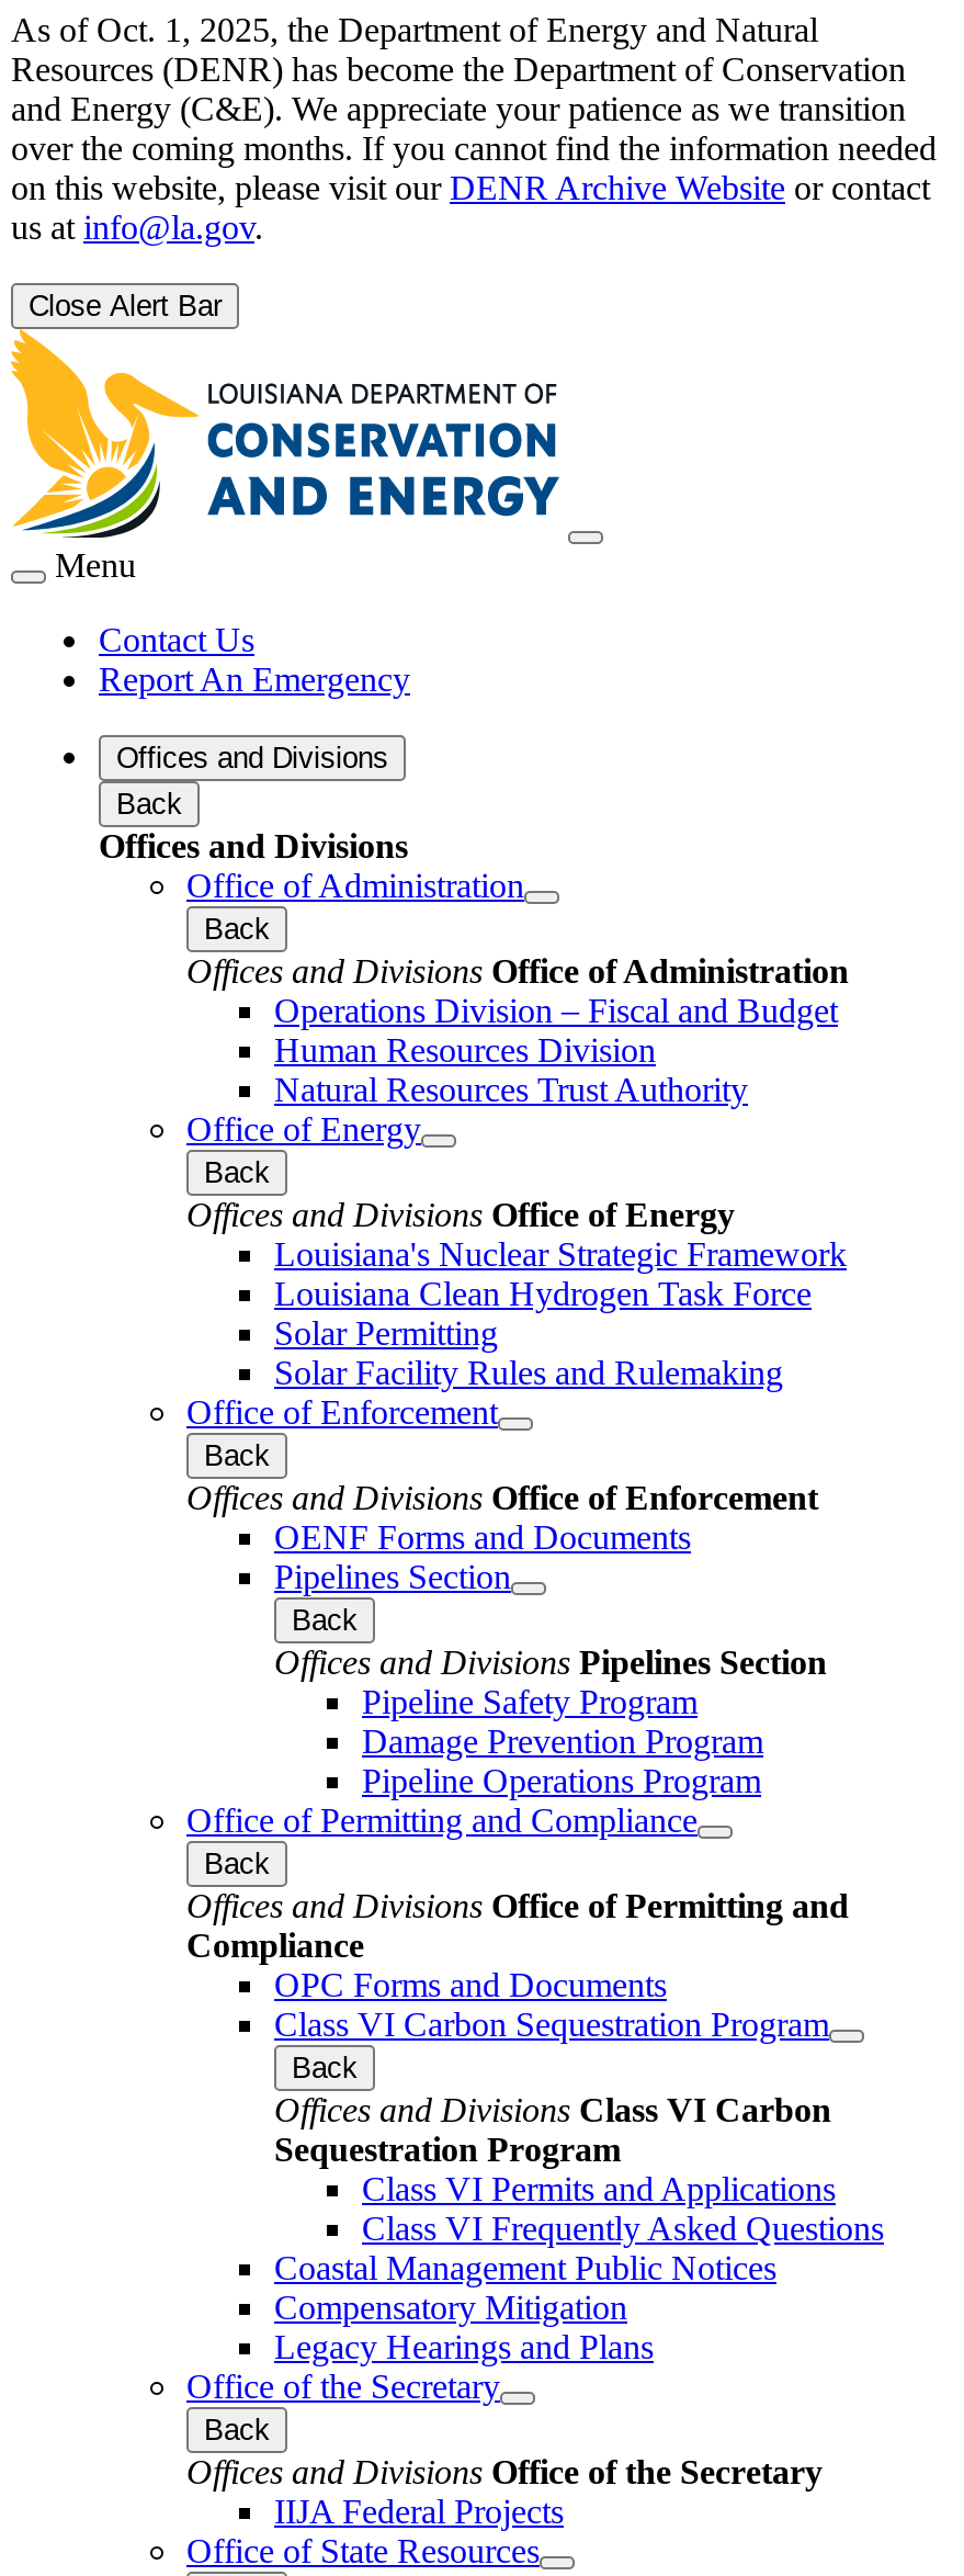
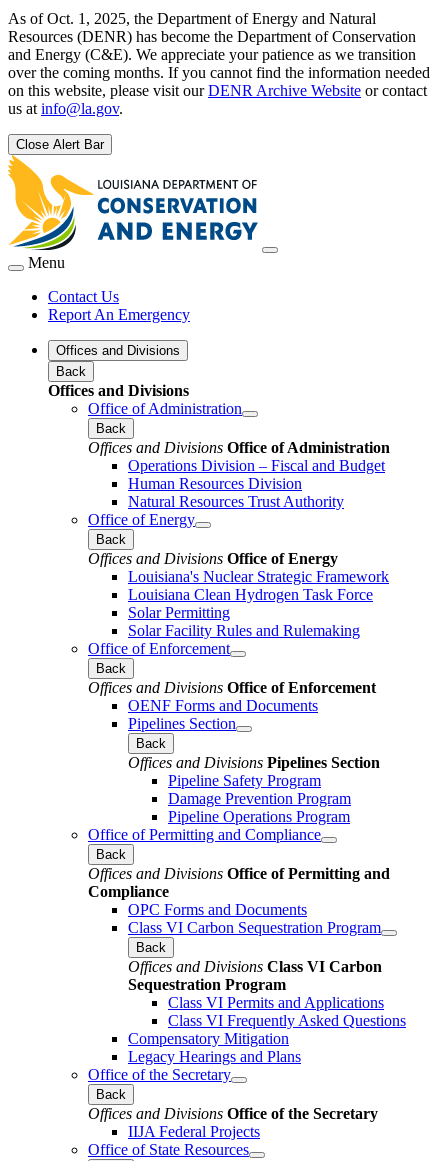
[274,2248,776,2285] Coastal Management Public Notices -> none

